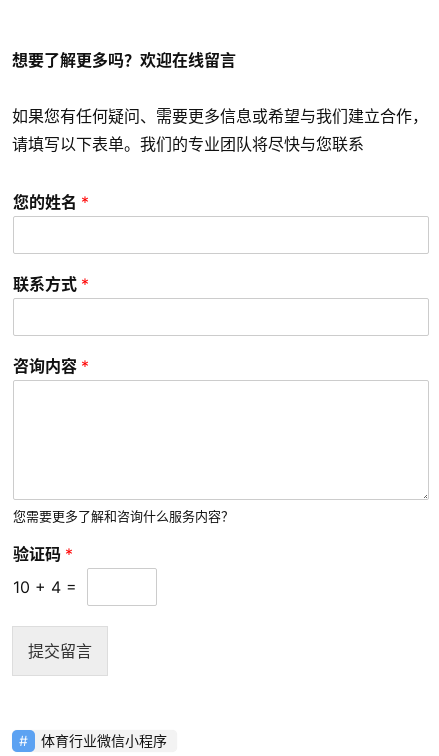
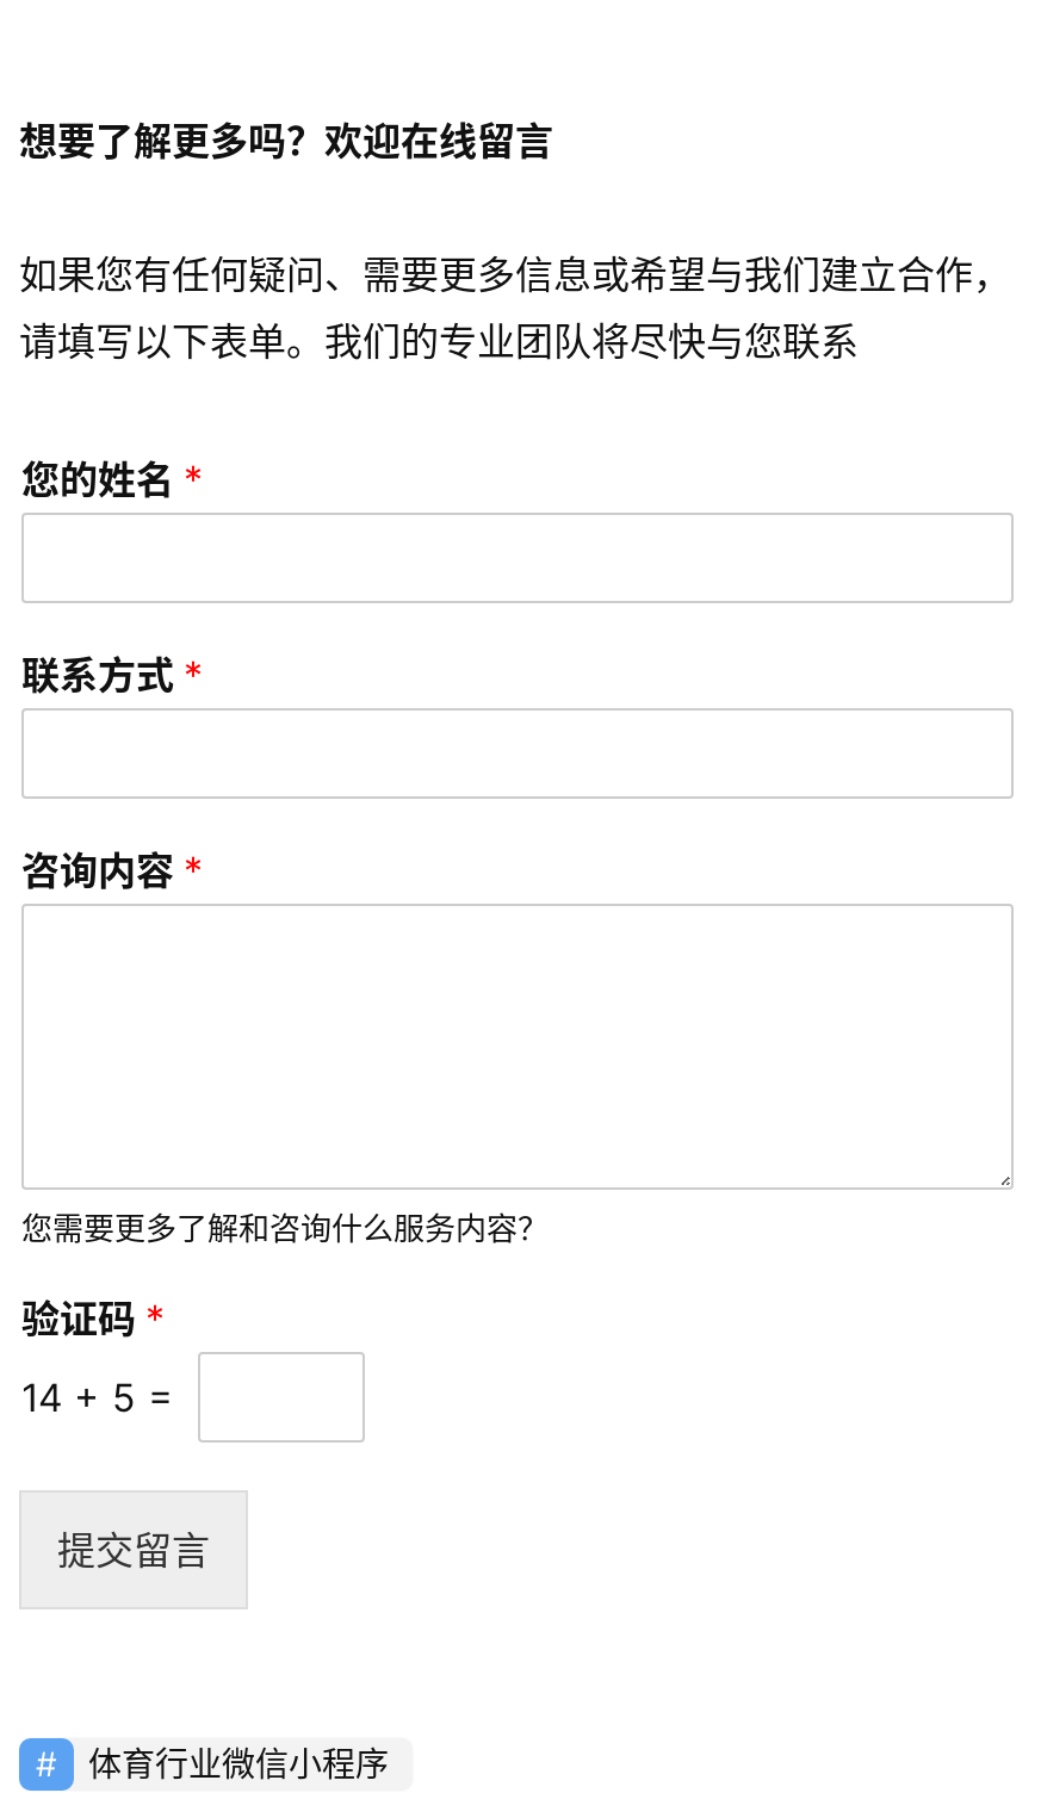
[13,577,77,597] 10 + 4 = -> [21,1373,174,1421] 14 + 5 =

